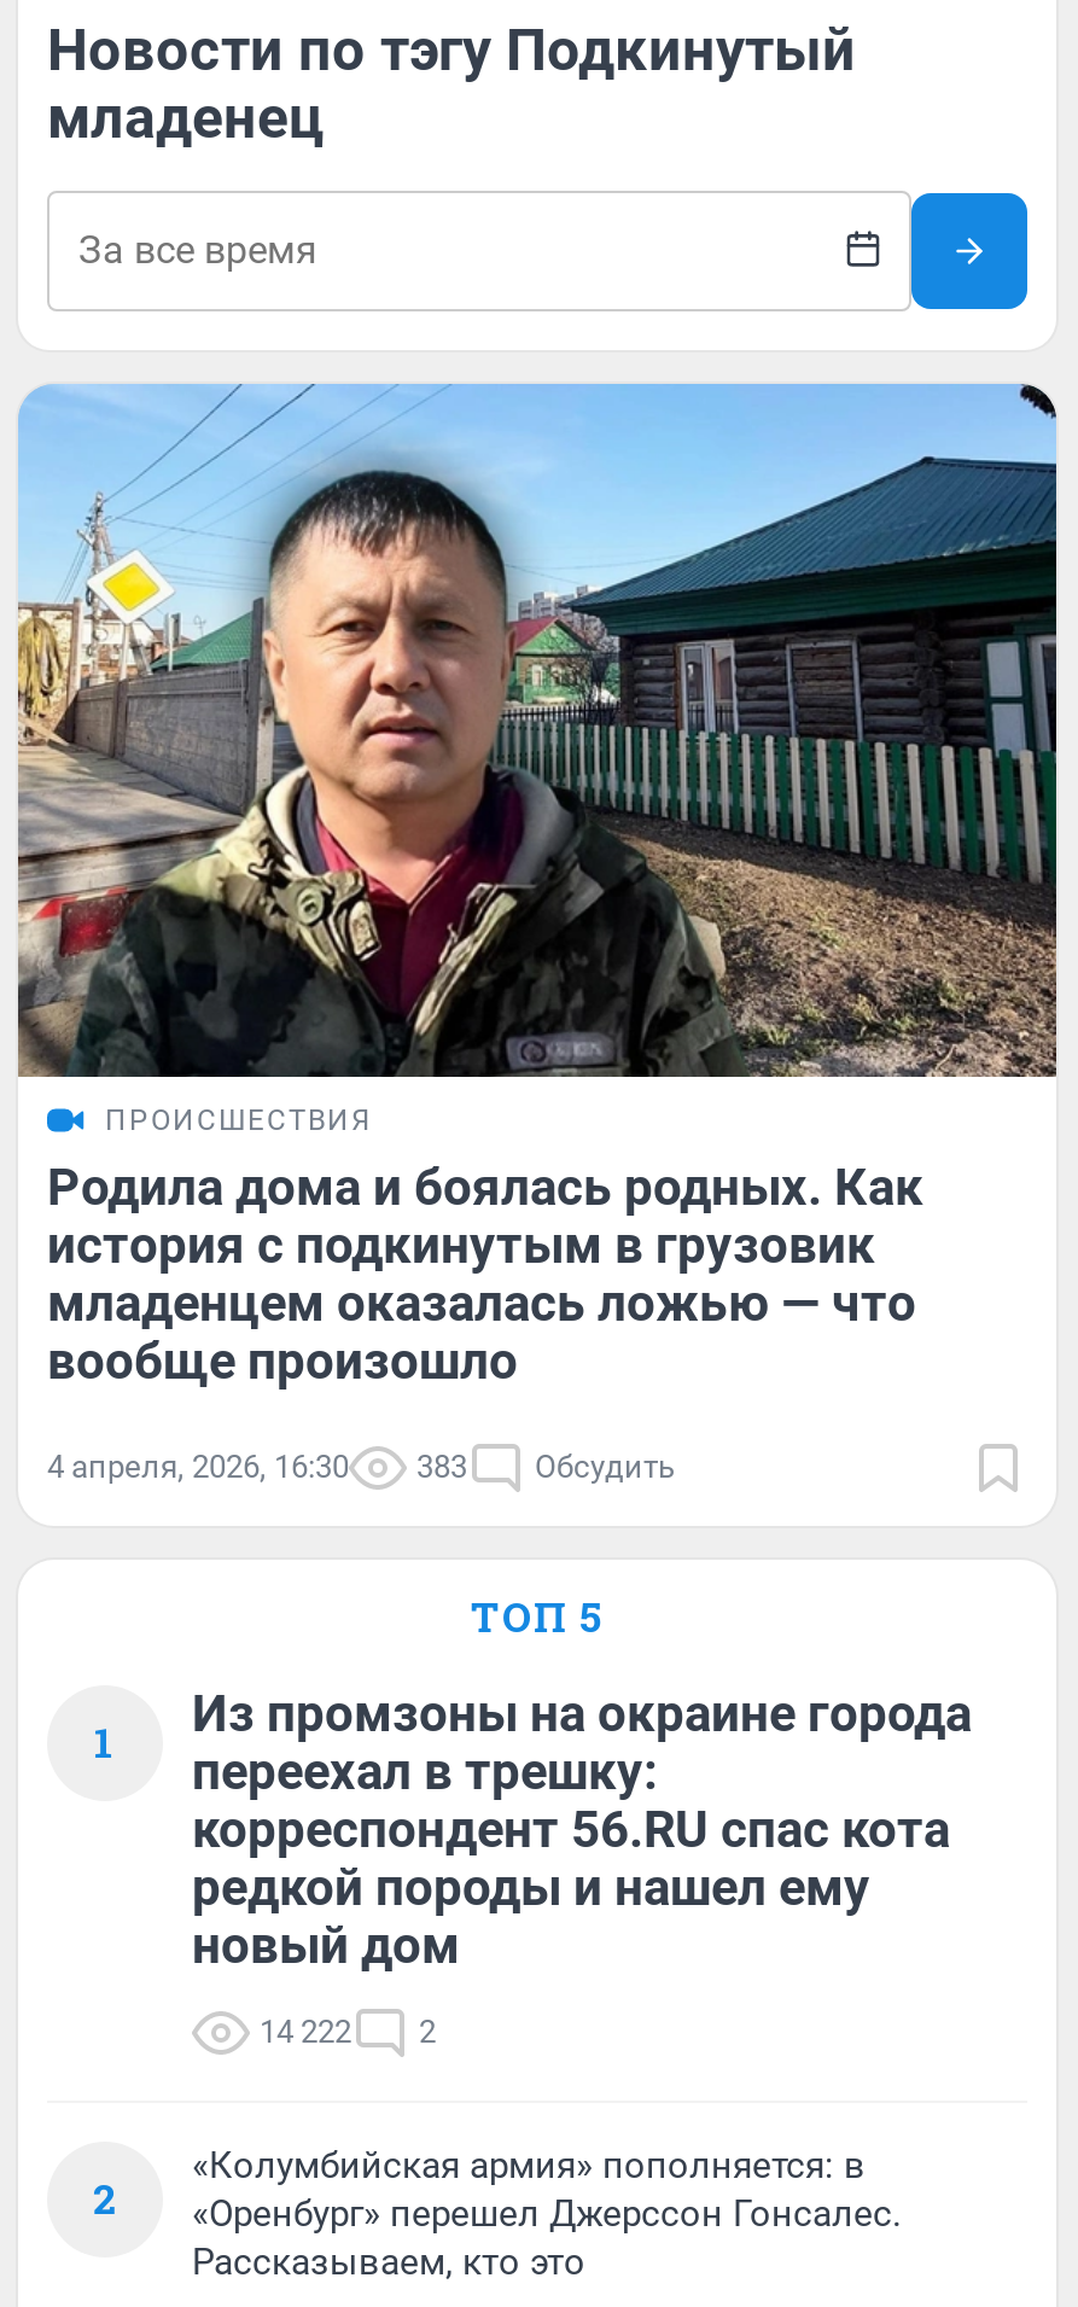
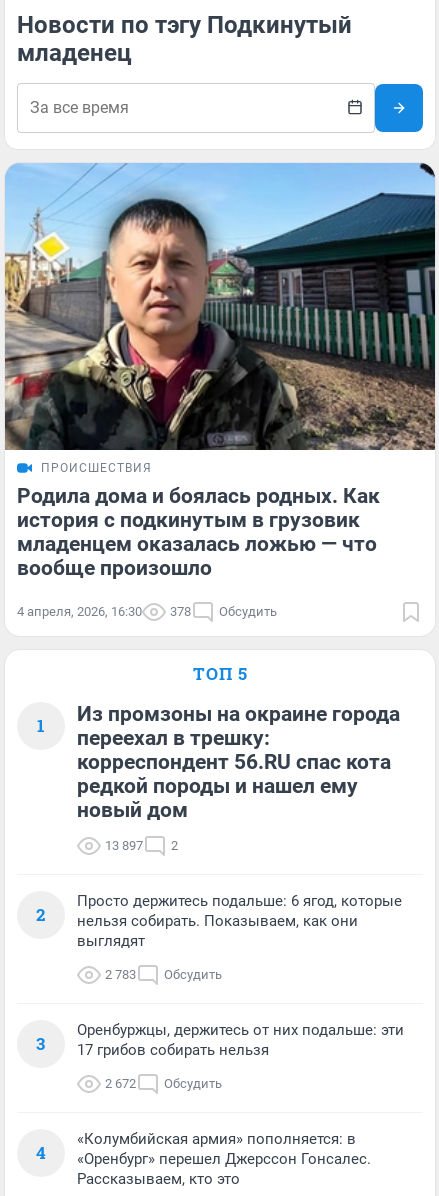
[47,1448,675,1484] 4 апреля, 2026, 16:30 383 Обсудить -> [17,604,277,619] 4 апреля, 2026, 16:30 378 Обсудить
[260,2013,436,2049] 14 222 2 -> [105,838,178,853] 13 897 2
none -> [36,892,402,1055] Просто держитесь подальше: 6 ягод, которые | нельзя собирать. Показываем, как они | выглядят | 2 783 | Обсудить | 3
none -> [35,1021,404,1164] Оренбуржцы, держитесь от них подальше: эти | 17 грибов собирать нельзя | 2 672 | Обсудить | 4

